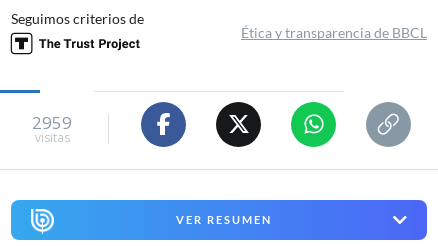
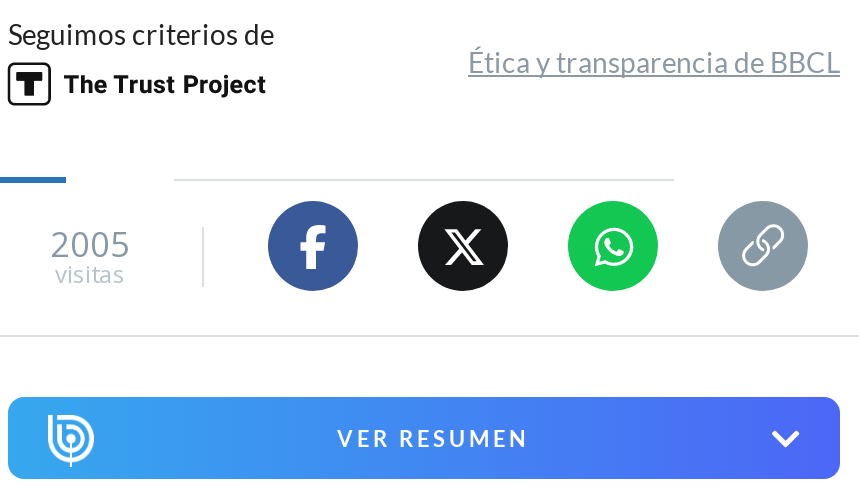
[32,111,72,134] 2959 -> [50,221,130,267] 2005

